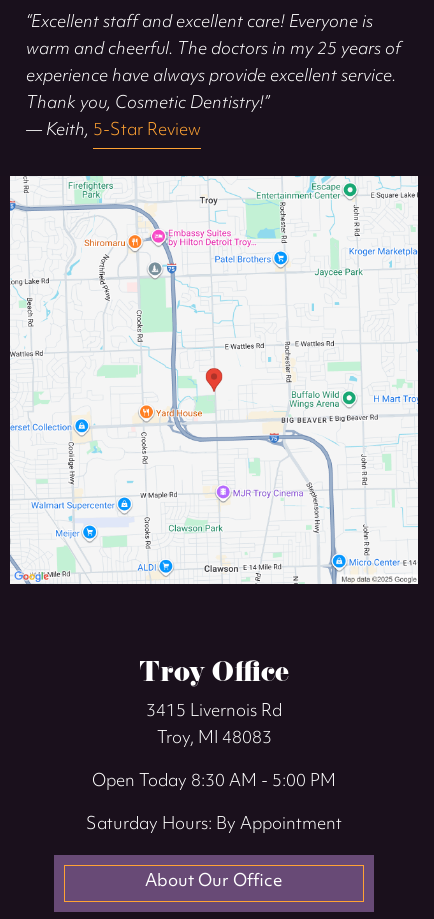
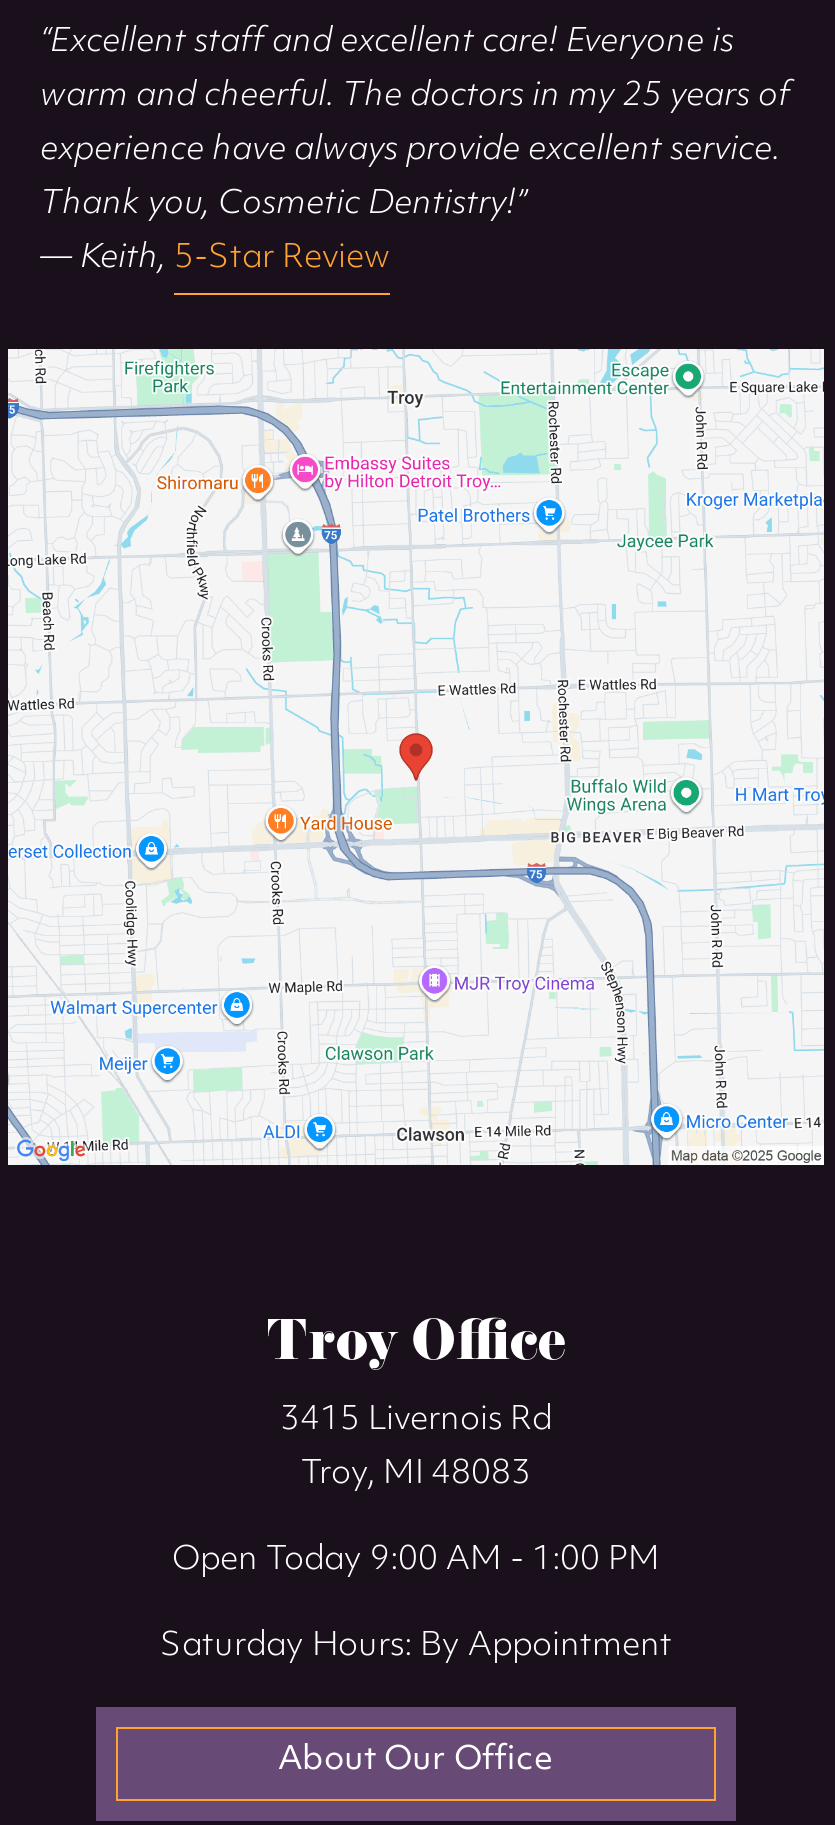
[92,765,336,799] Open Today 8:30 AM - 5:00 PM -> [172,1526,660,1594] Open Today 9:00 AM - 1:00 PM

